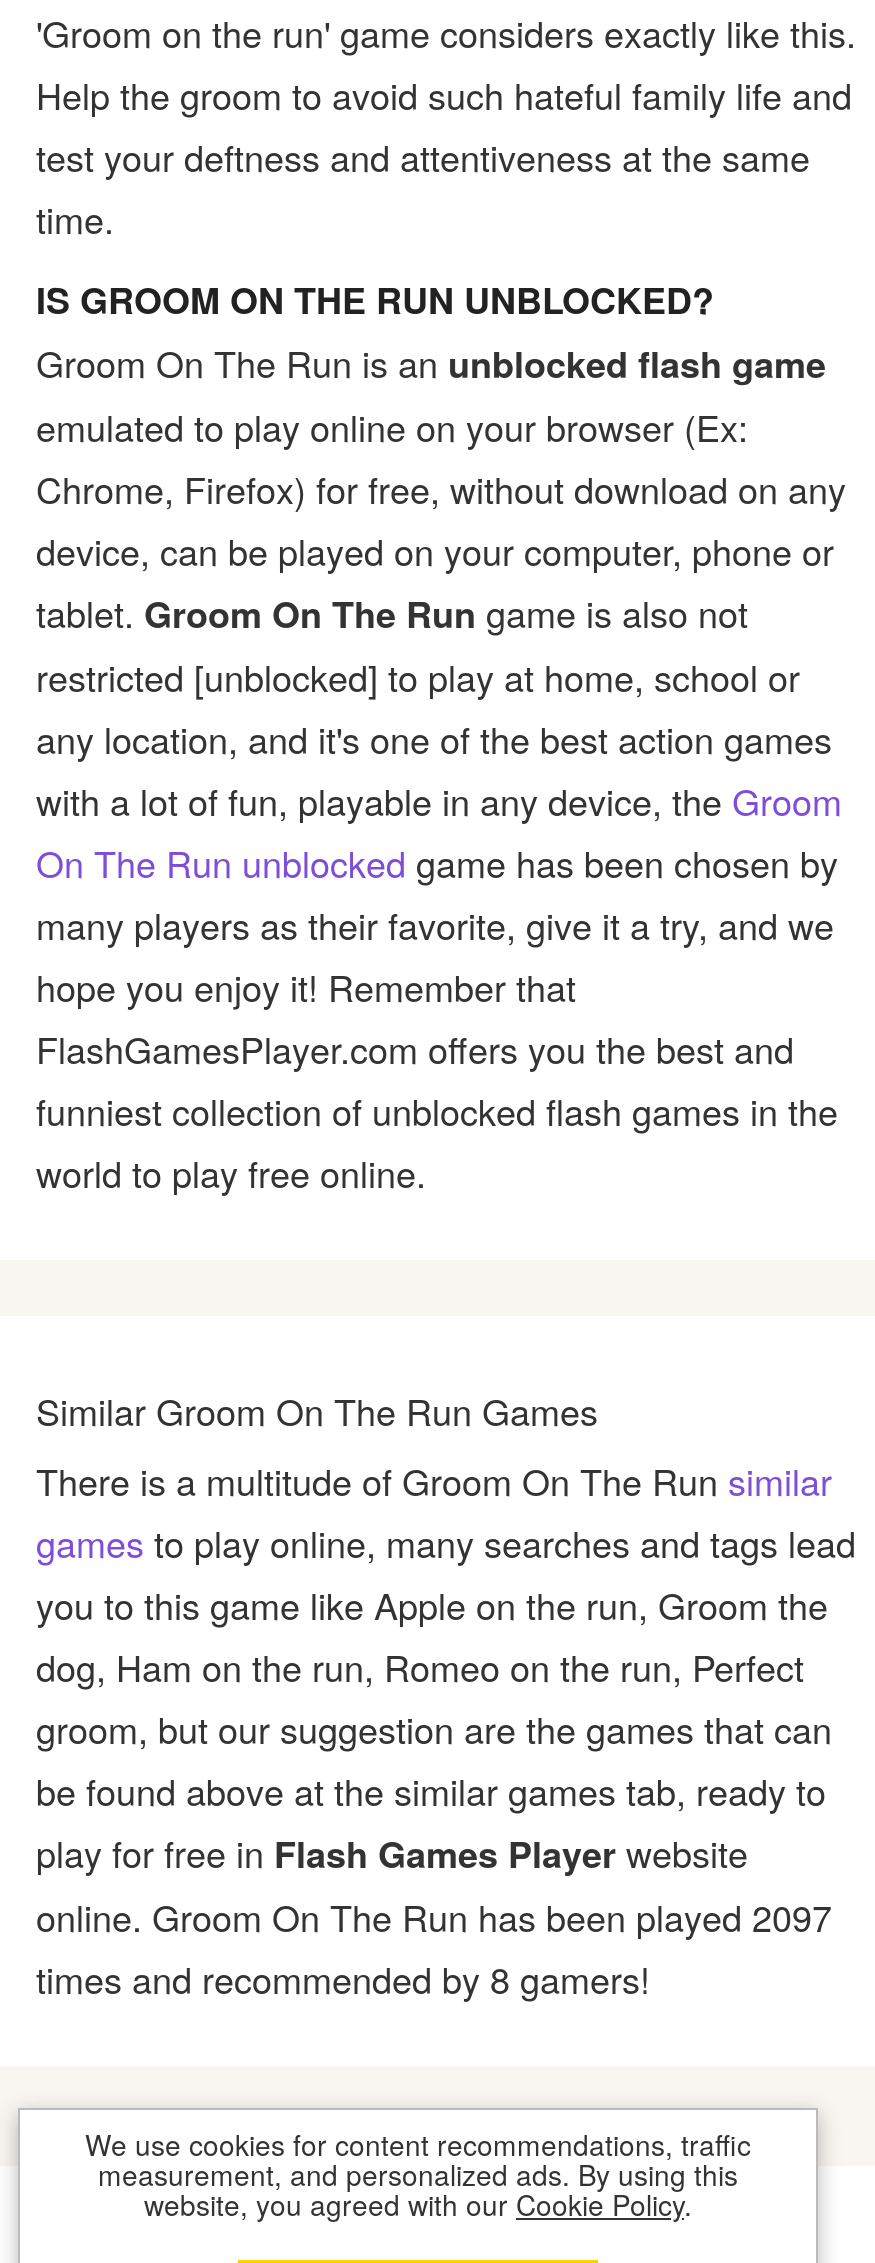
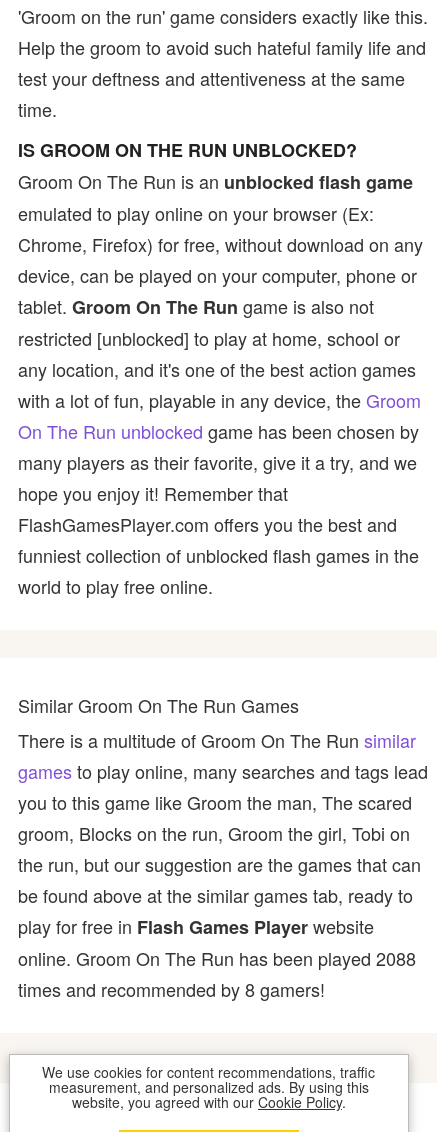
[36,1578,832,1754] you to this game like Apple on the run, Groom the | dog, Ham on the run, Romeo on the run, Perfect | groom, but our suggestion are the games that can -> [18,789,421,877] you to this game like Groom the man, The scared | groom, Blocks on the run, Groom the girl, Tobi on | the run, but our suggestion are the games that can
[36,1890,832,1942] online. Groom On The Run has been played 2097 -> [18,945,416,971] online. Groom On The Run has been played 2088

